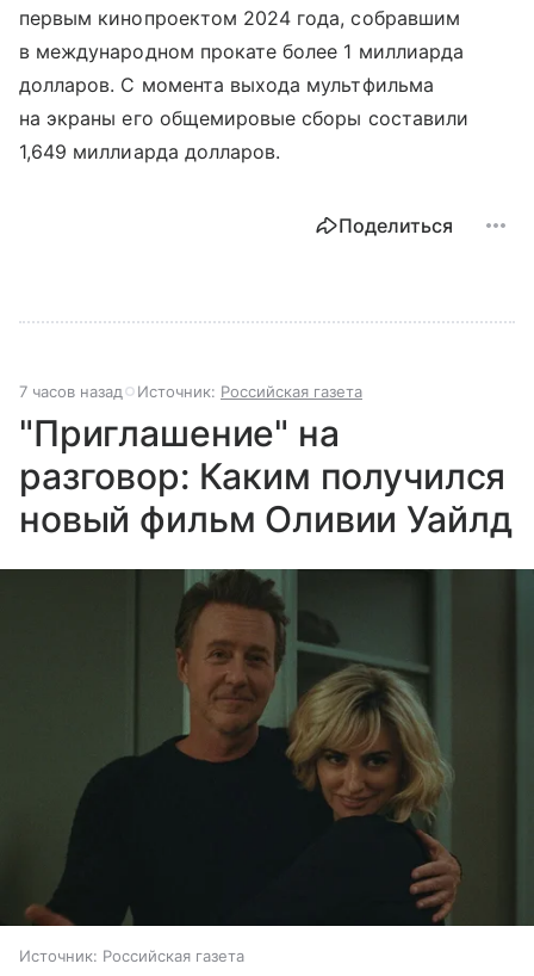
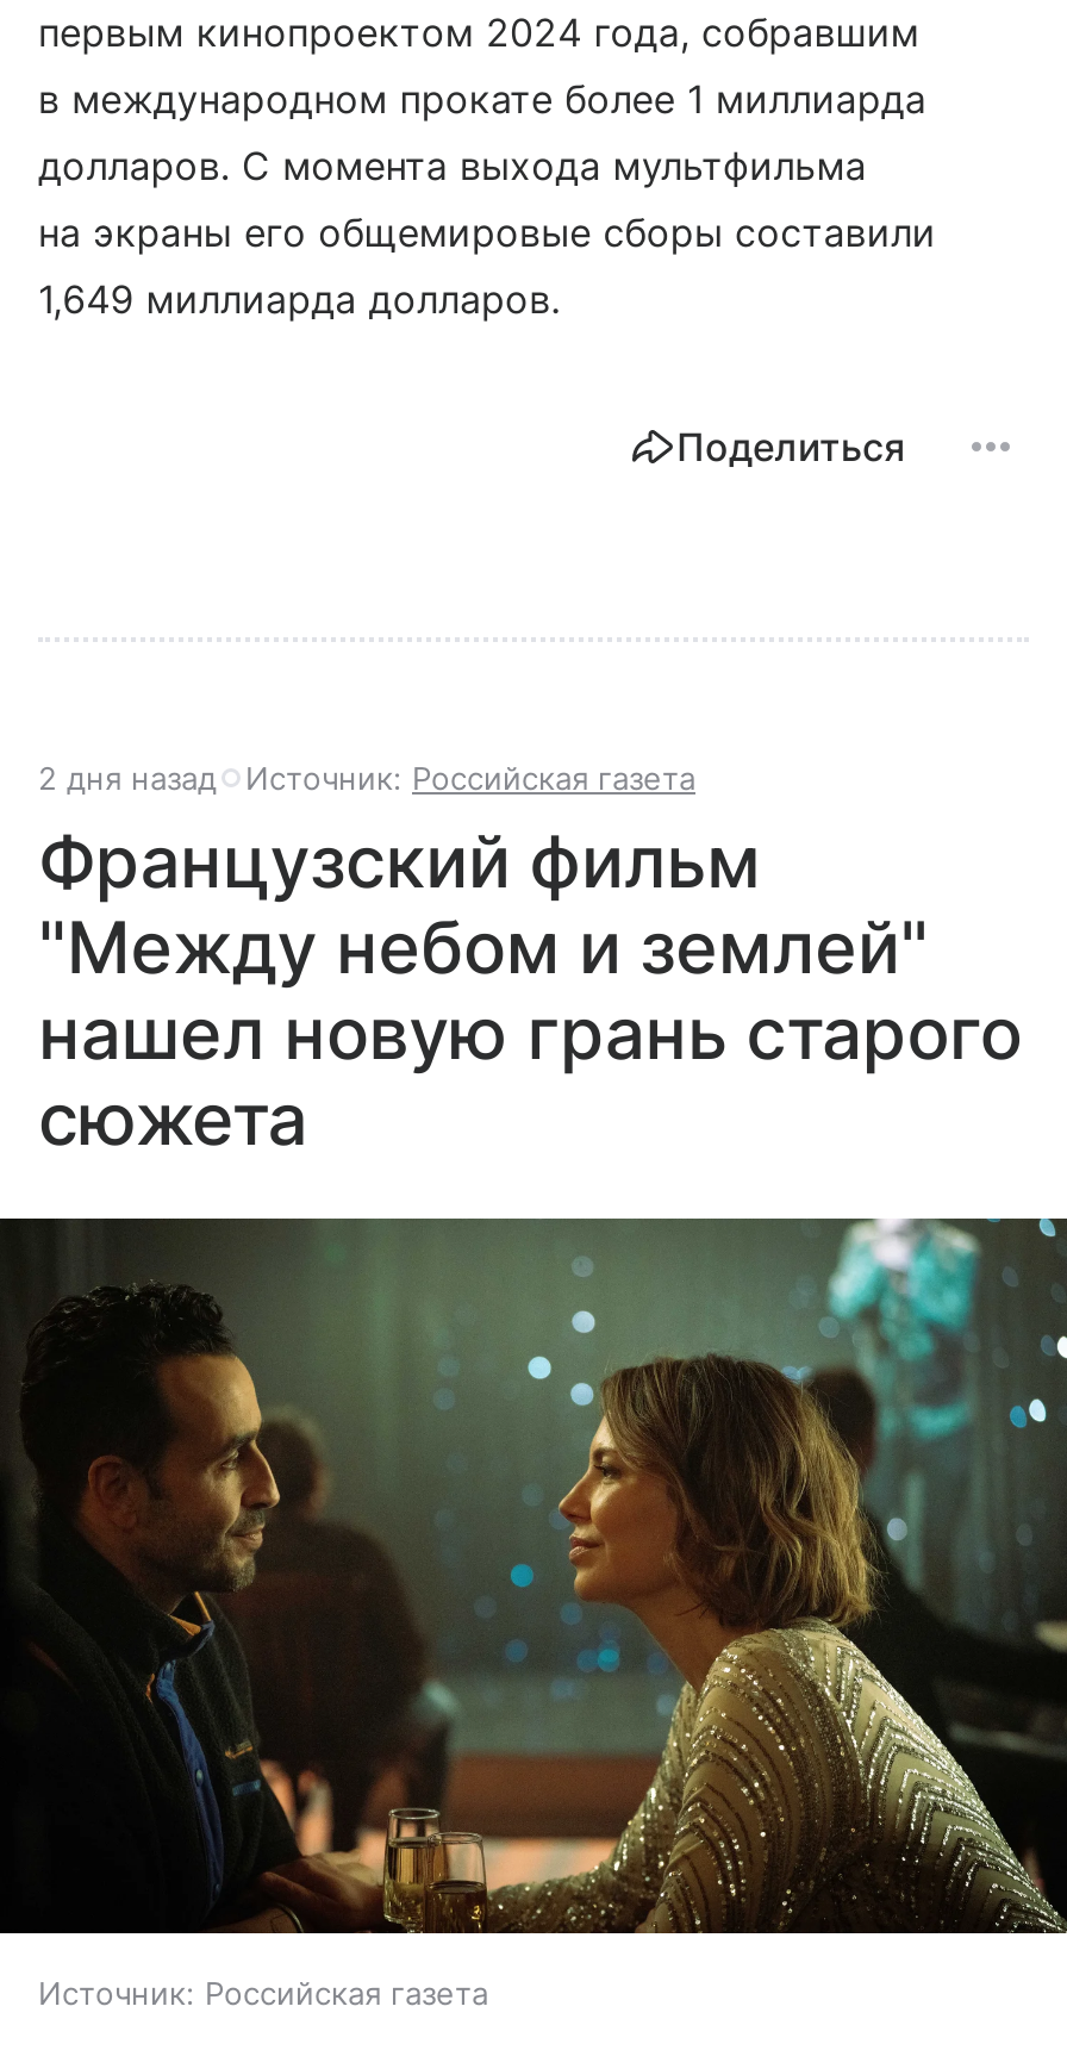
[19,381,362,401] 7 часов назад Источник: Российская газета -> [38,760,695,799] 2 дня назад Источник: Российская газета
[19,411,512,540] "Приглашение" на | разговор: Каким получился | новый фильм Оливии Уайлд -> [38,820,1022,1163] Французский фильм | "Между небом и землей" | нашел новую грань старого | сюжета
[4,568,530,927] [image] -> [7,1216,1060,1936] [image]

